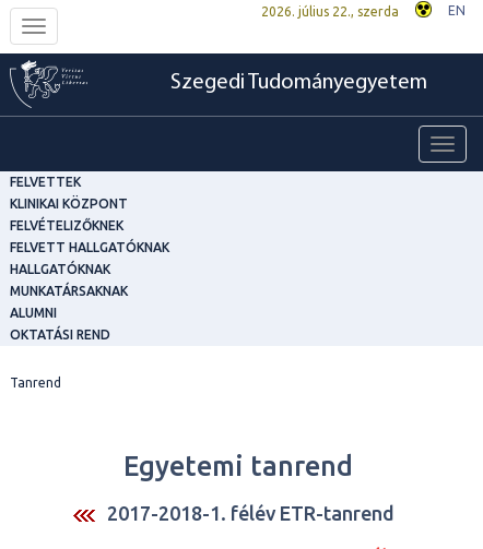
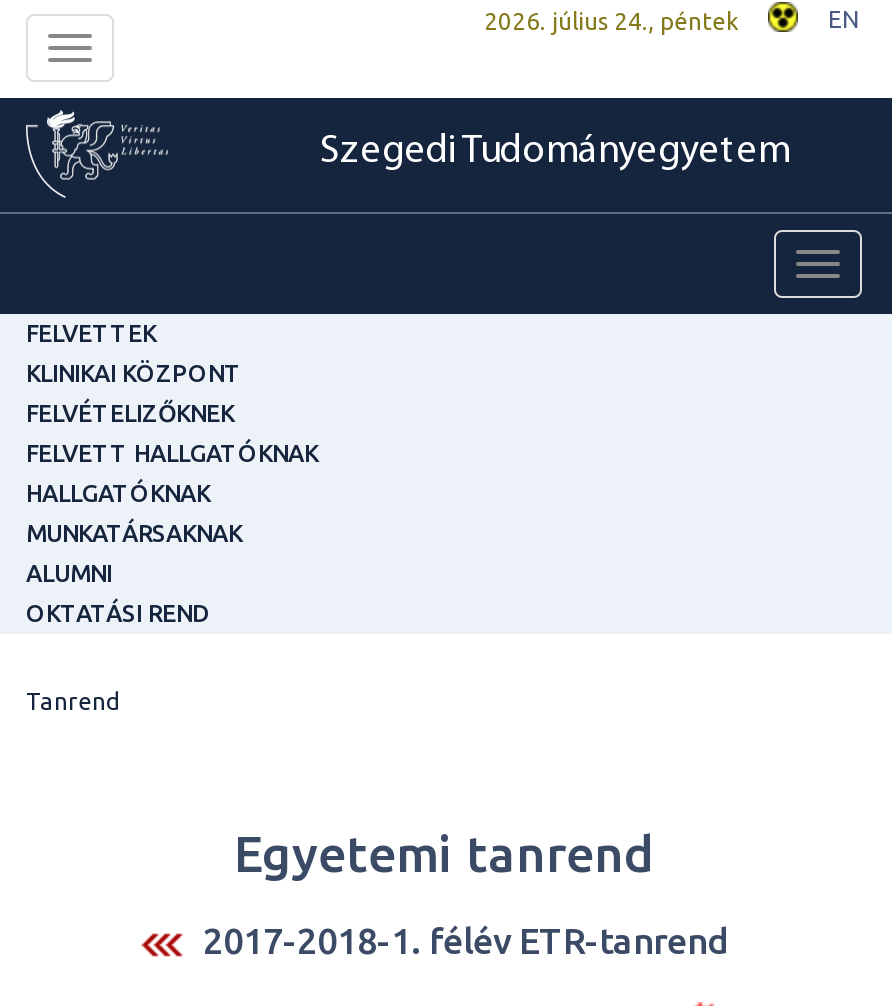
[261,4,399,19] 2026. július 22., szerda -> [484,8,738,34] 2026. július 24., péntek

